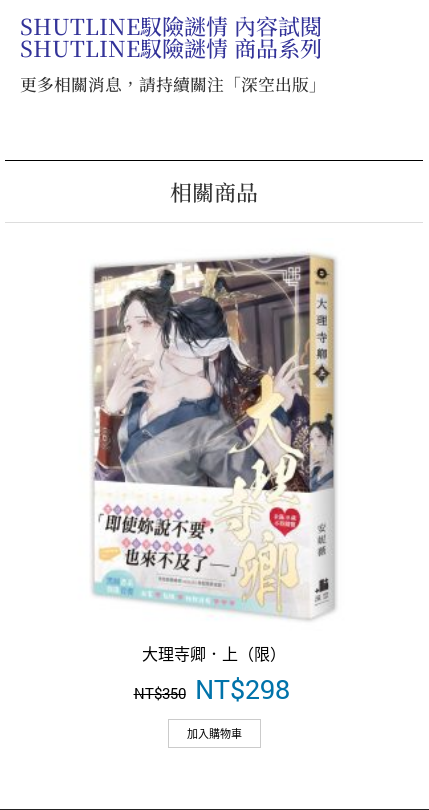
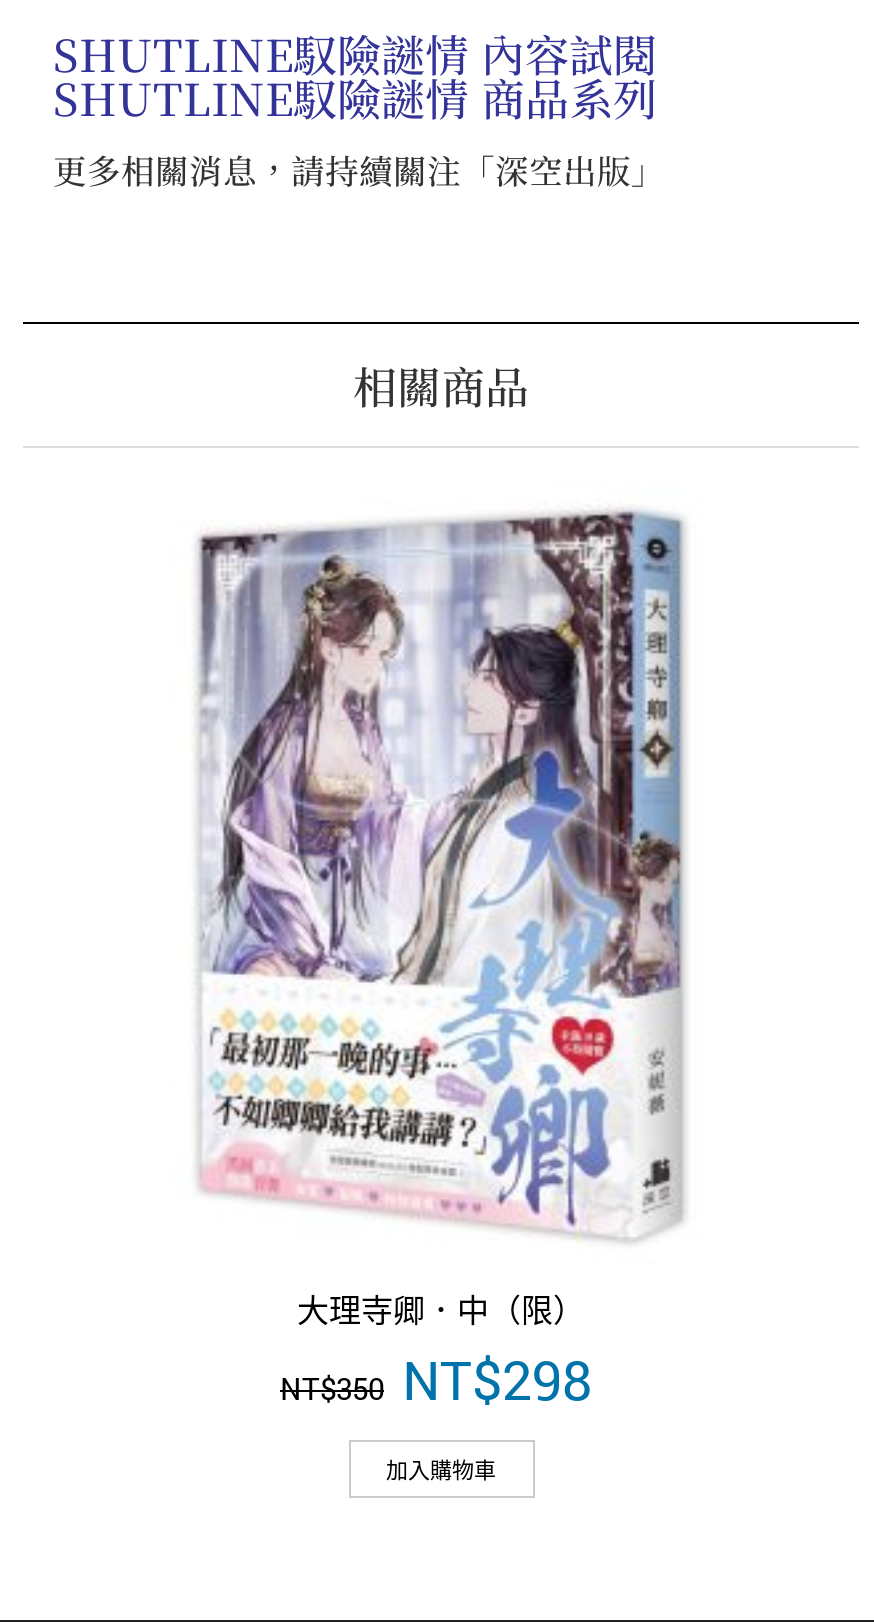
[93,255,334,664] [image] | 大理寺卿．上（限） -> [199,512,681,1330] [image] | 大理寺卿．中（限）

